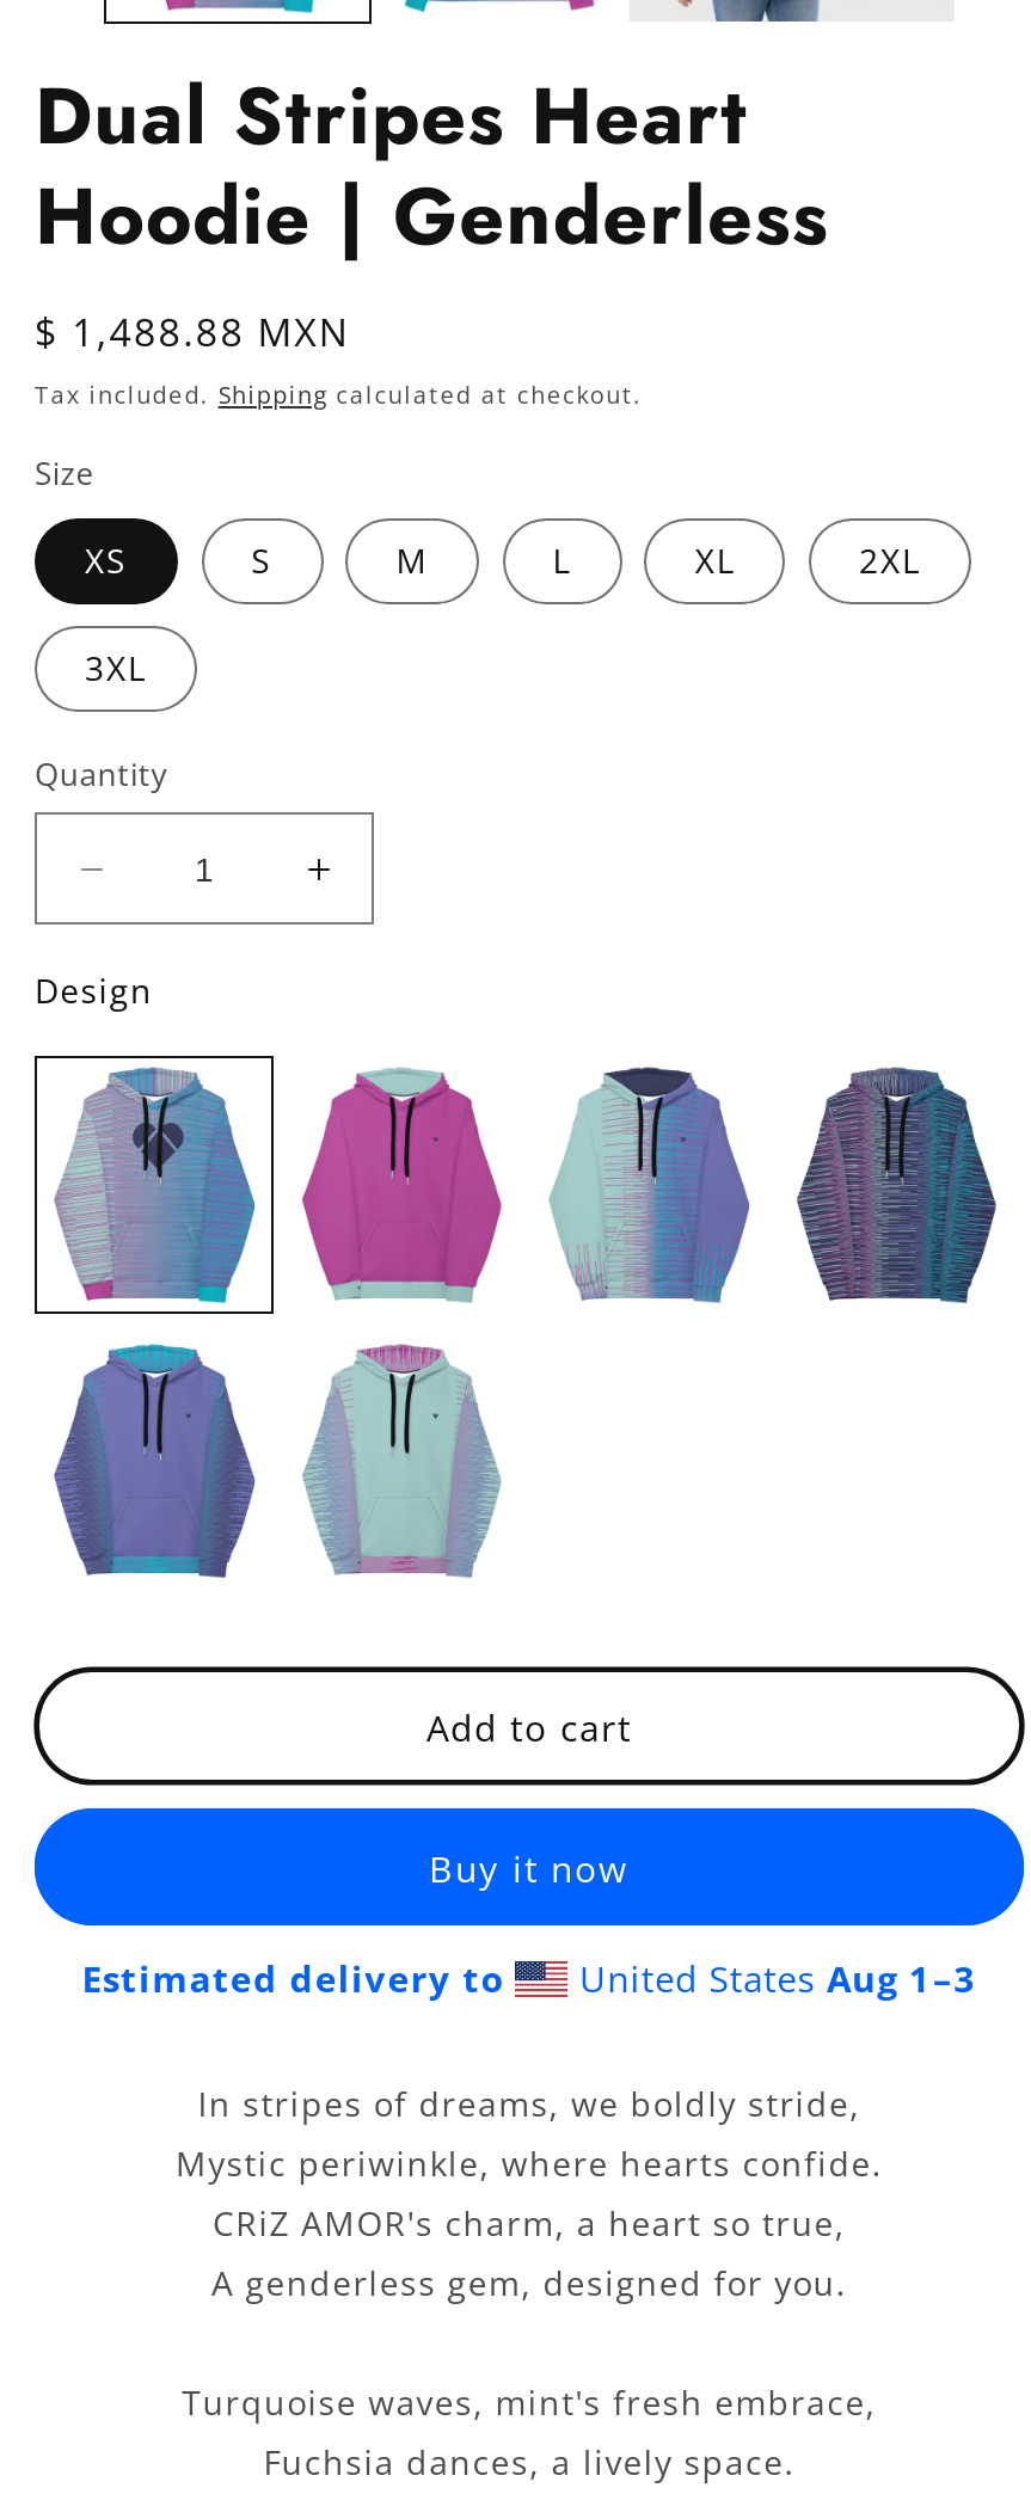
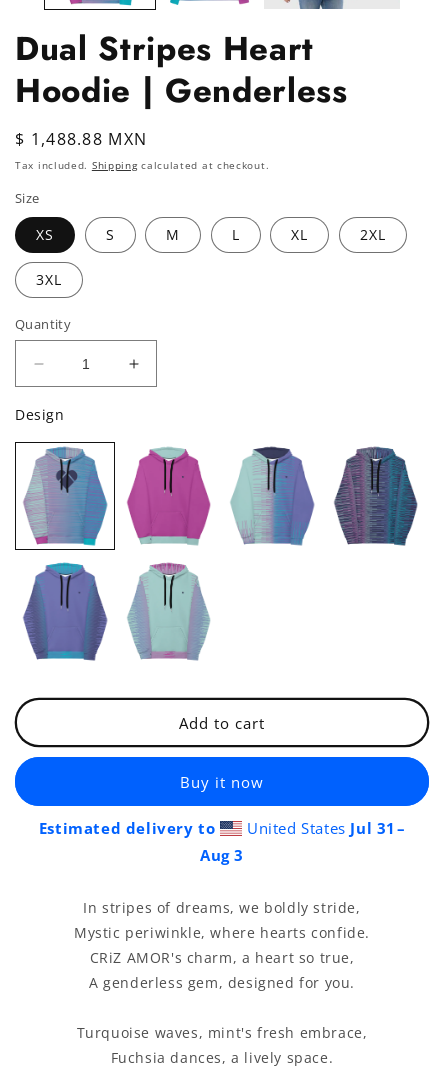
[569,1955,977,2002] United States Aug 1–3 -> [200,818,405,865] United States Jul 31– | Aug 3

